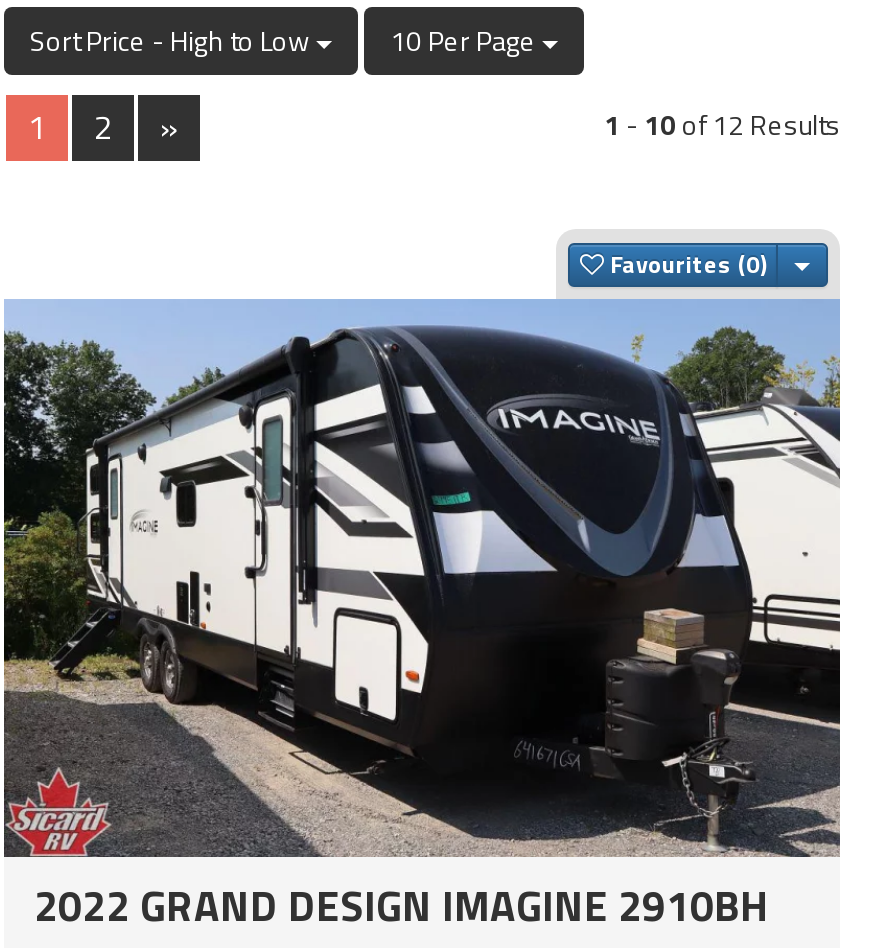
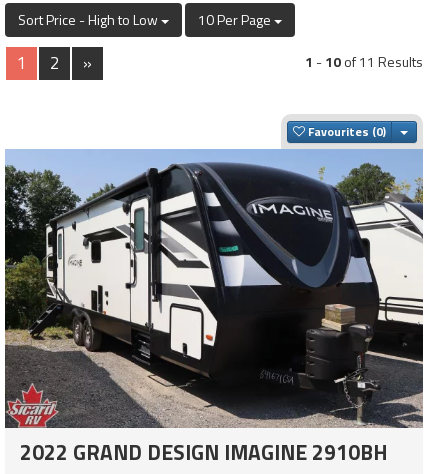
[604,104,840,146] 1 - 10 of 12 Results -> [305,51,423,72] 1 - 10 of 11 Results

